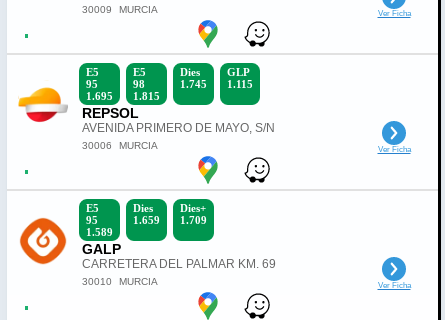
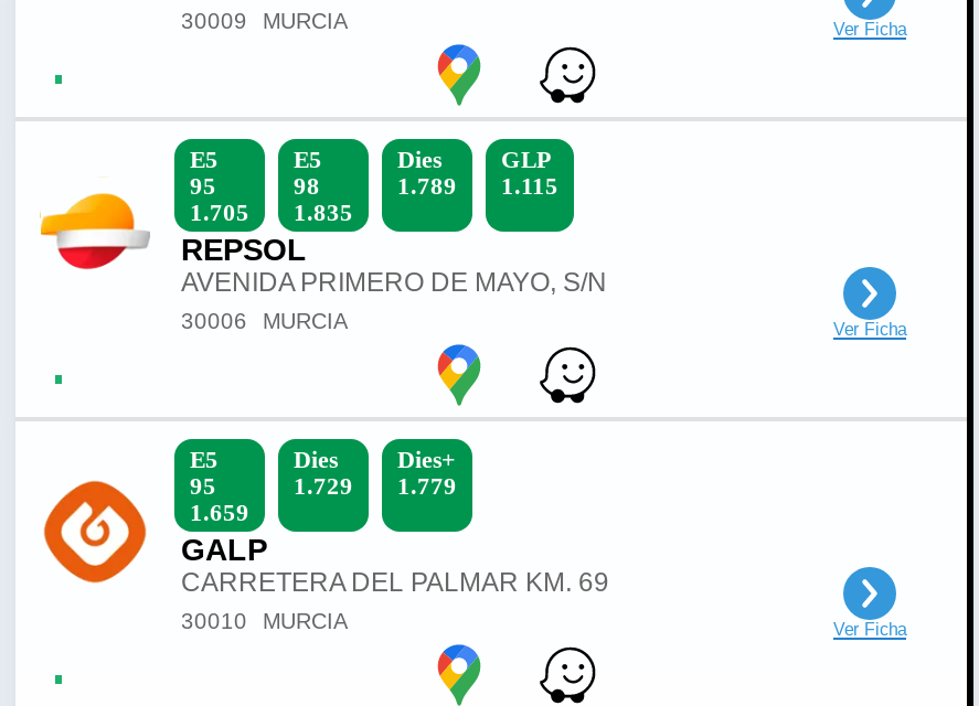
[180,78,253,90] 1.745 1.115 -> [397,172,558,199] 1.789 1.115
[86,90,113,102] 1.695 -> [190,199,249,225] 1.705
[133,90,160,102] 1.815 -> [294,199,353,225] 1.835
[133,214,160,226] 1.659 -> [294,472,353,499] 1.729
[180,214,207,226] 1.709 -> [397,472,457,499] 1.779
[86,226,113,238] 1.589 -> [190,499,249,525] 1.659

